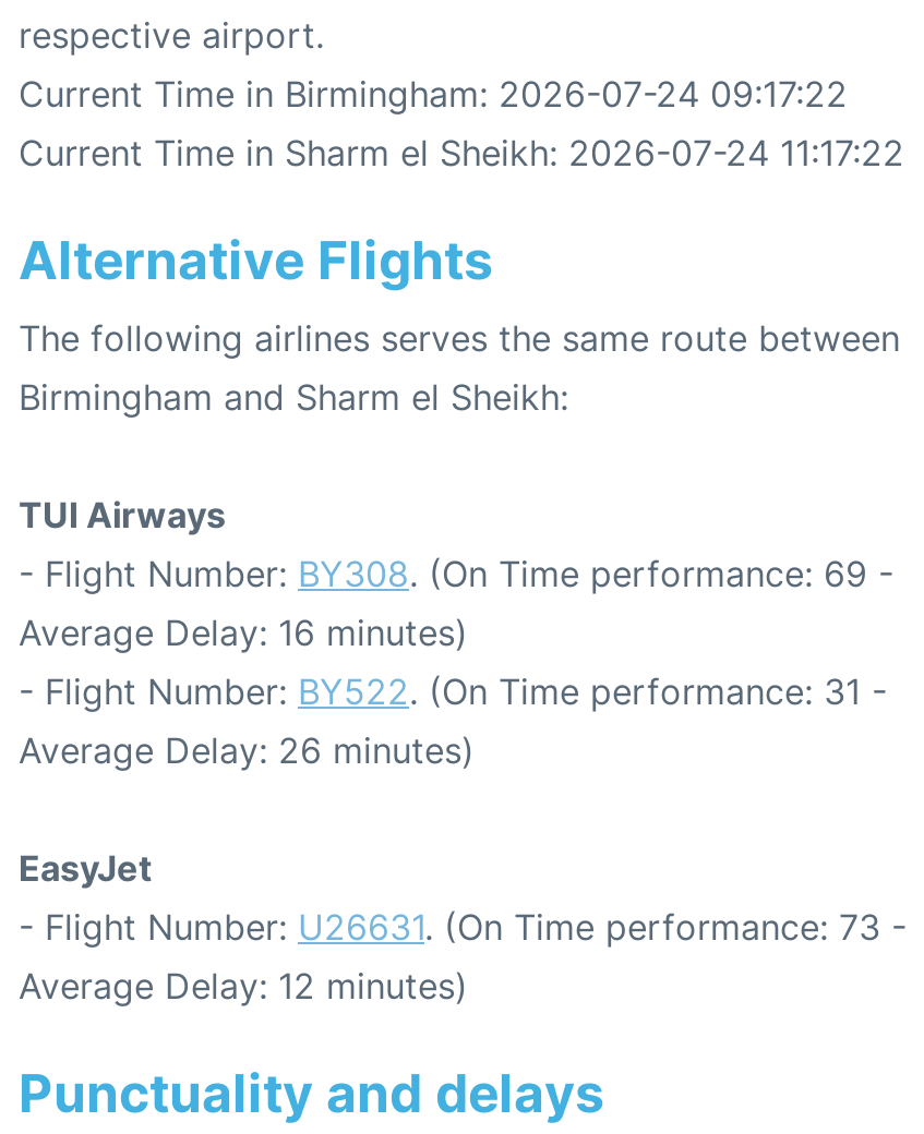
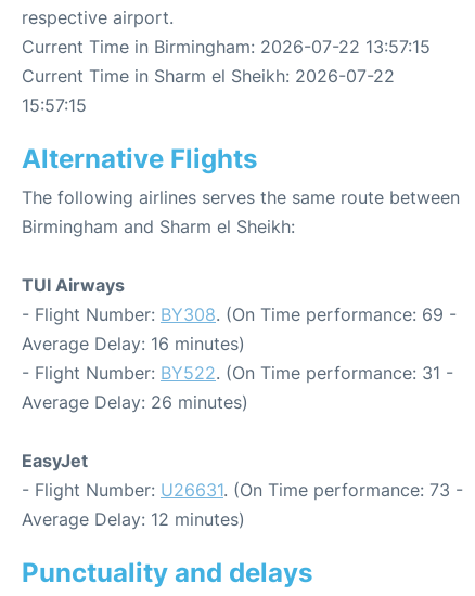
[19,72,904,174] Current Time in Birmingham: 2026-07-24 09:17:22 | Current Time in Sharm el Sheikh: 2026-07-24 11:17:22 -> [22,36,431,116] Current Time in Birmingham: 2026-07-22 13:57:15 | Current Time in Sharm el Sheikh: 2026-07-22 | 15:57:15

